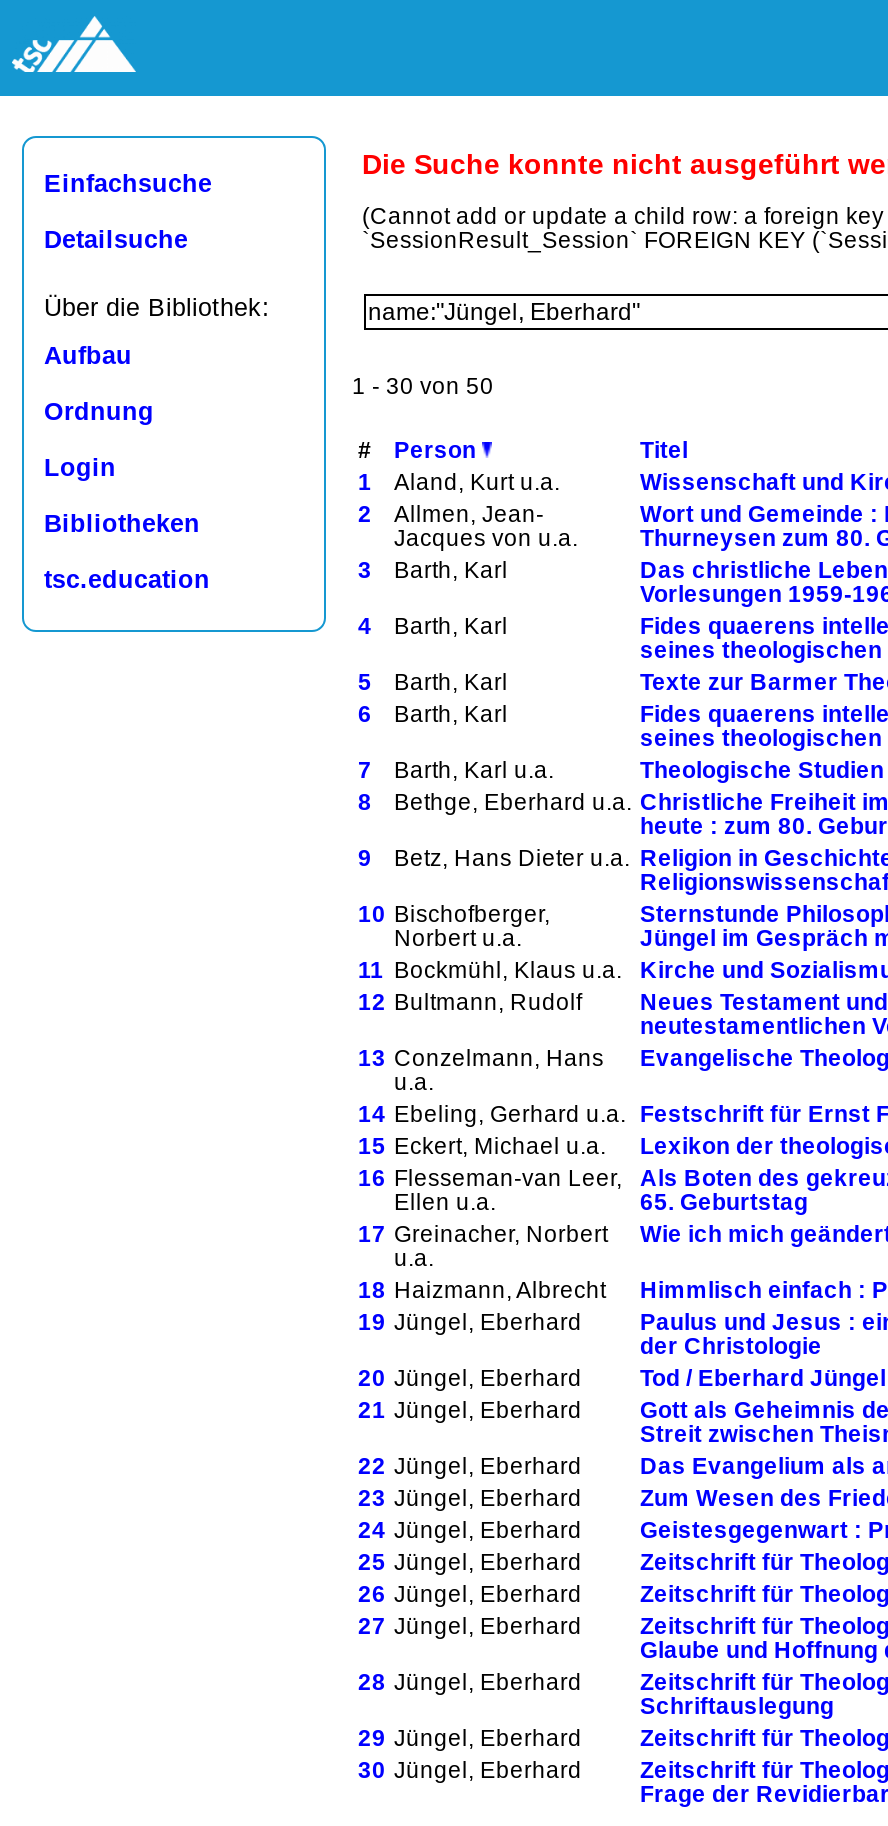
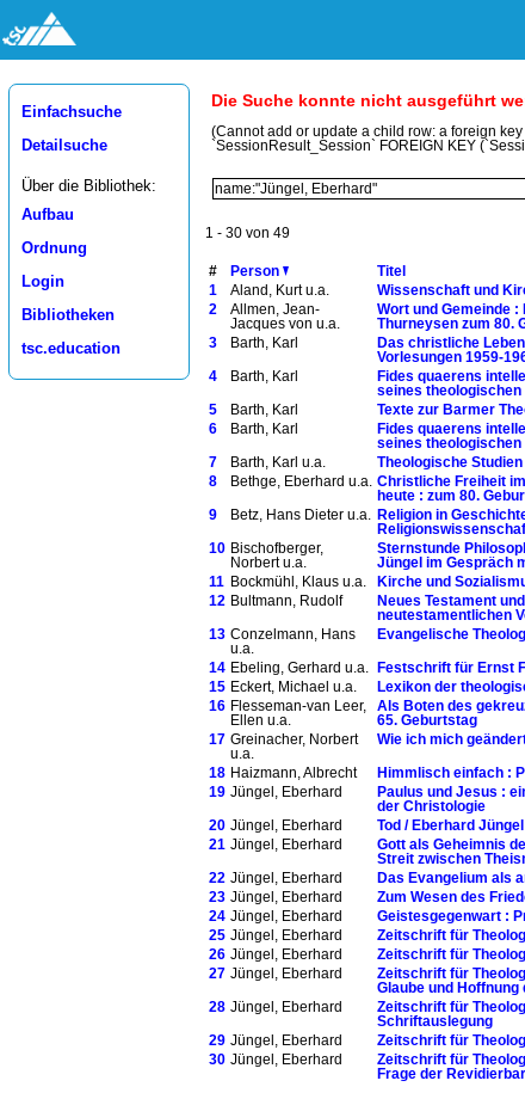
[352,375,494,399] 1 - 30 von 50 -> [205,226,290,241] 1 - 30 von 49

